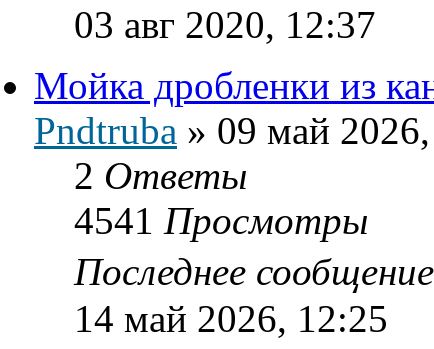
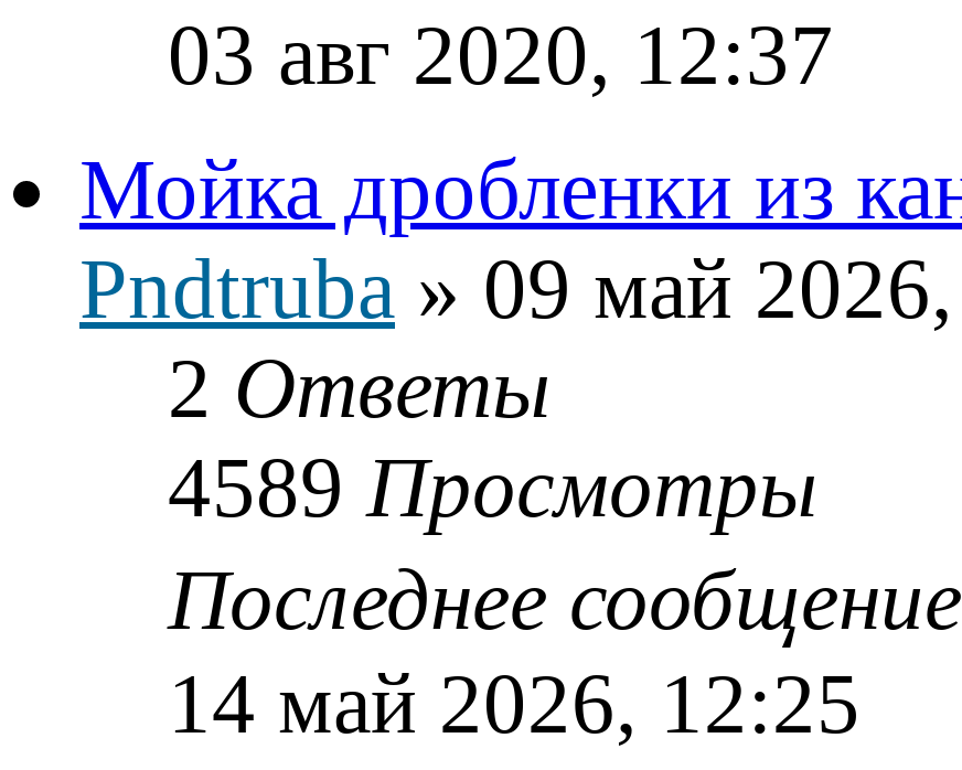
[74,199,368,242] 4541 Просмотры -> [168,439,816,534] 4589 Просмотры

